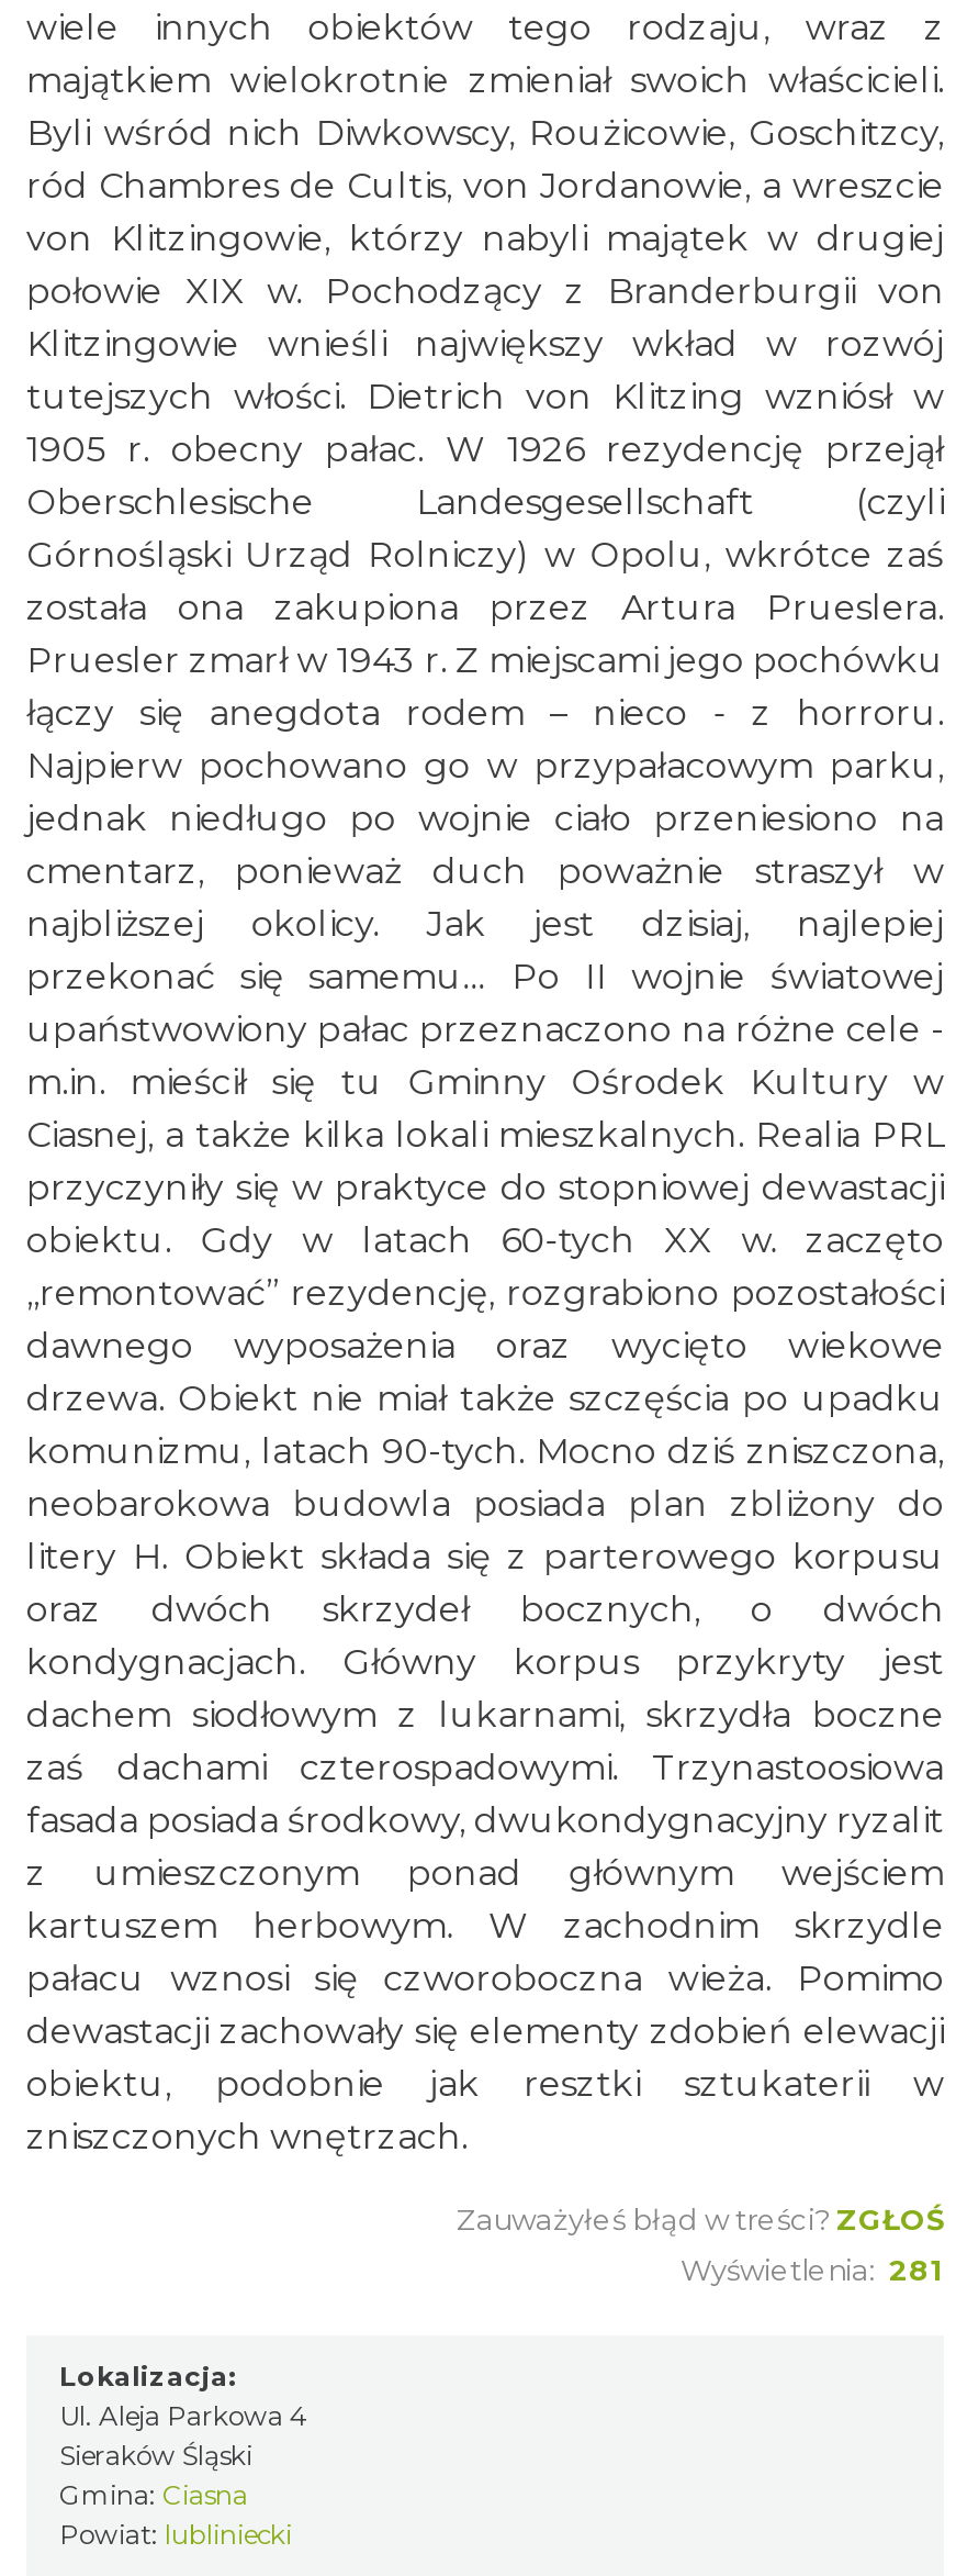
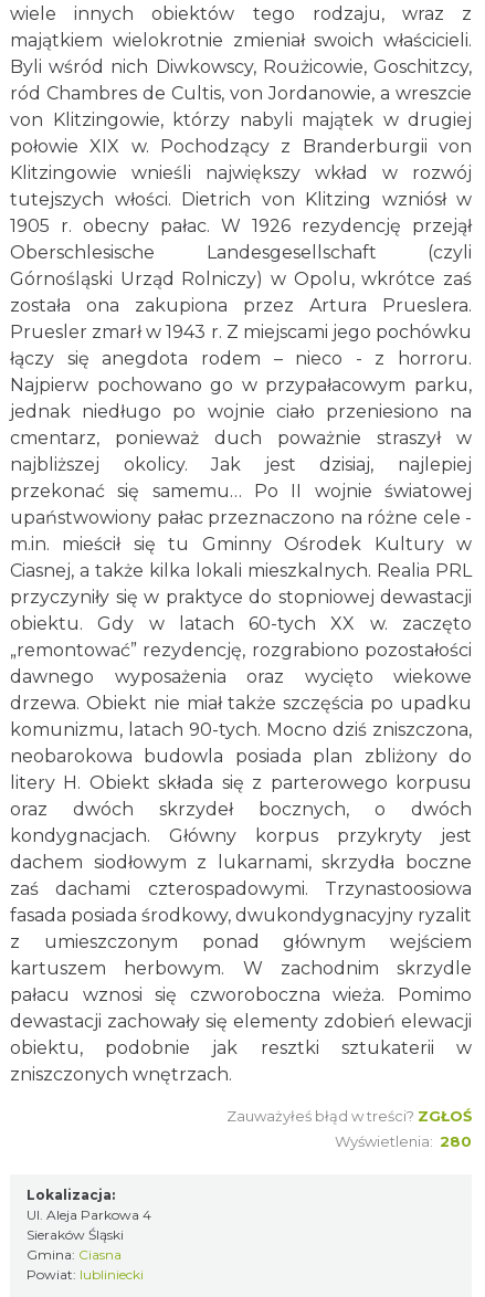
[681,2252,944,2287] Wyświetlenia: 281 -> [335,1132,472,1150] Wyświetlenia: 280

